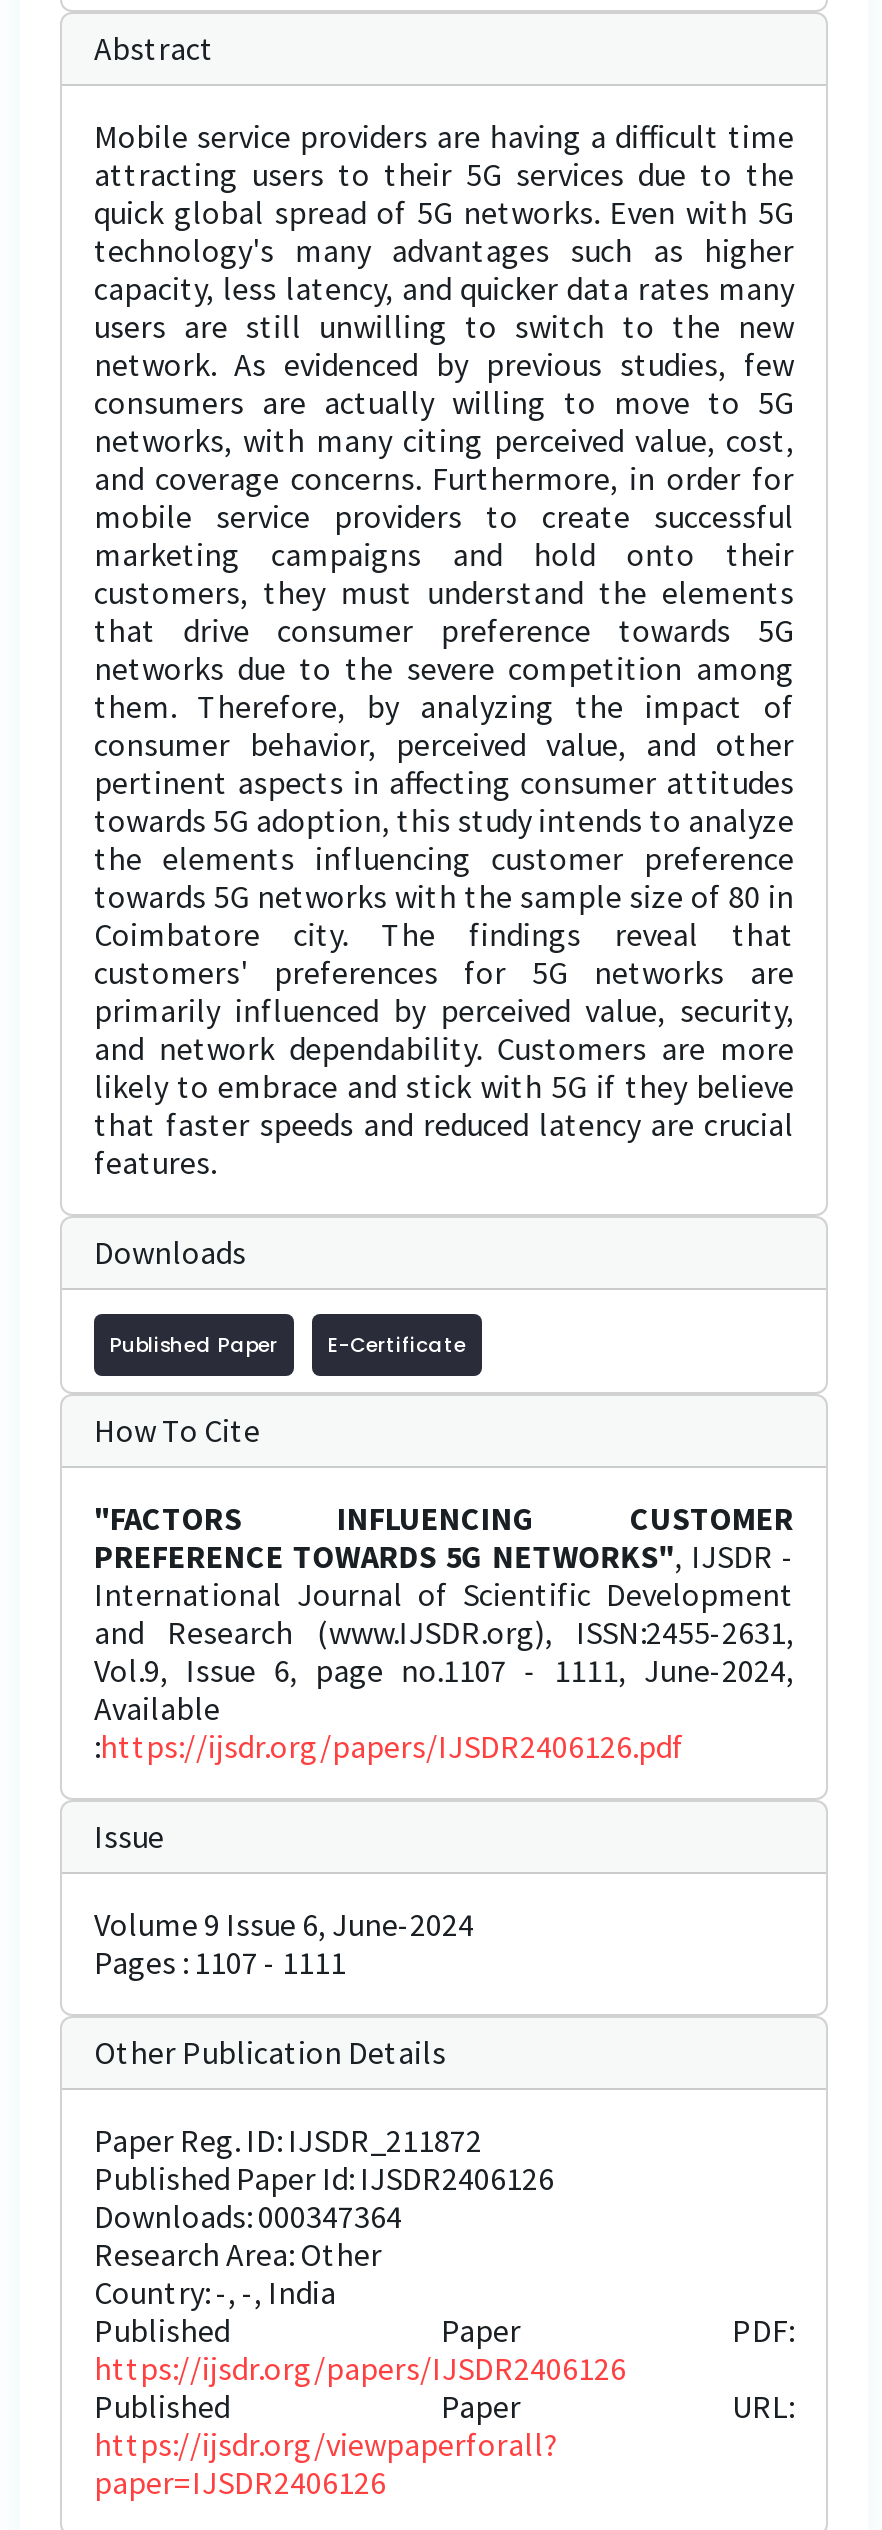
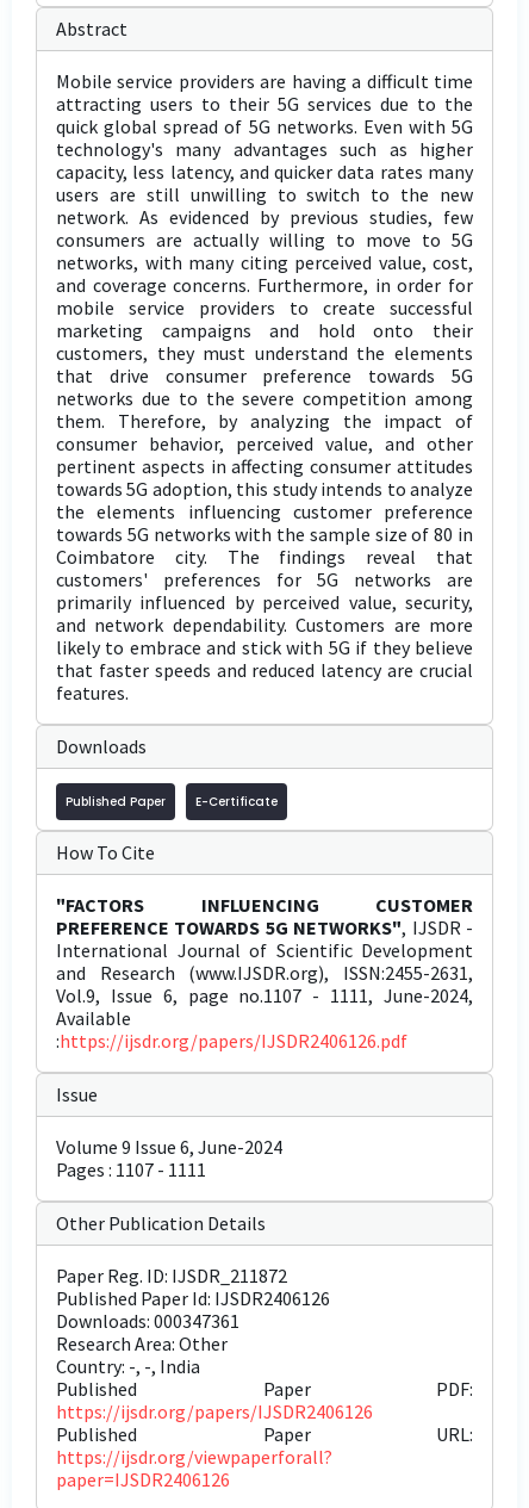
[94,2196,402,2236] Downloads: 000347364 -> [56,1309,239,1333] Downloads: 000347361

